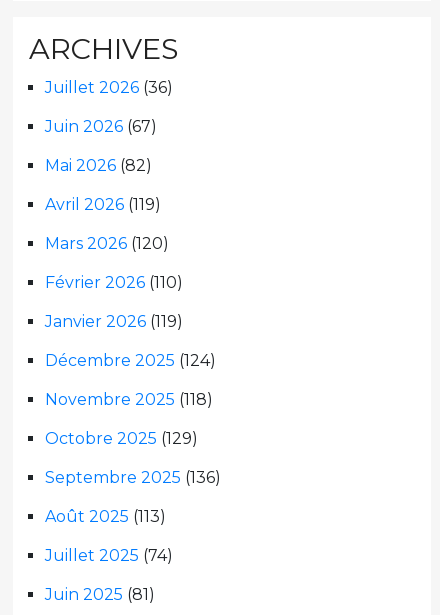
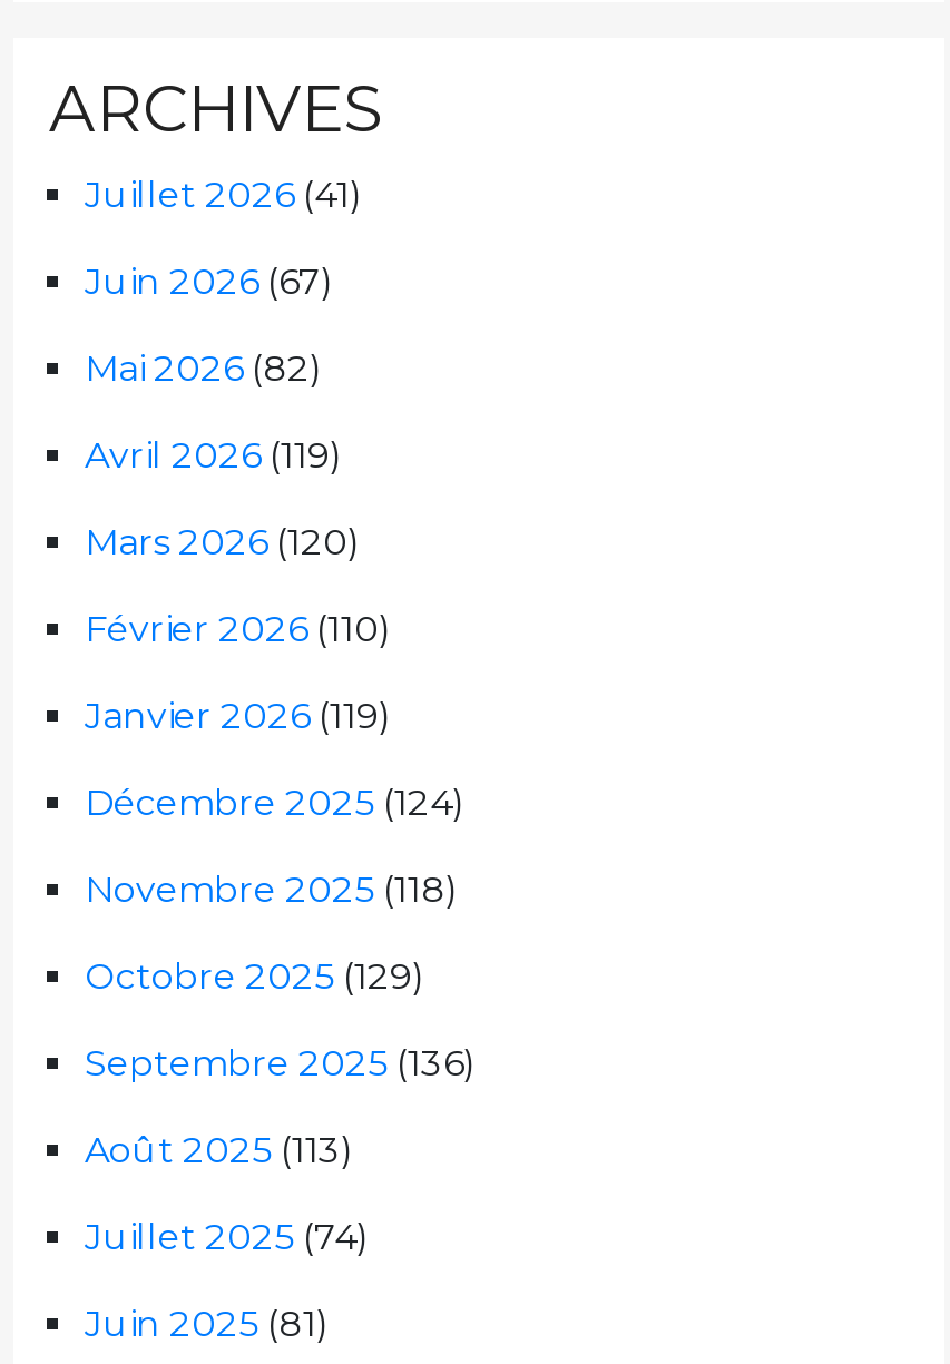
[45,78,173,97] Juillet 2026 (36) -> [85,174,363,216] Juillet 2026 (41)

